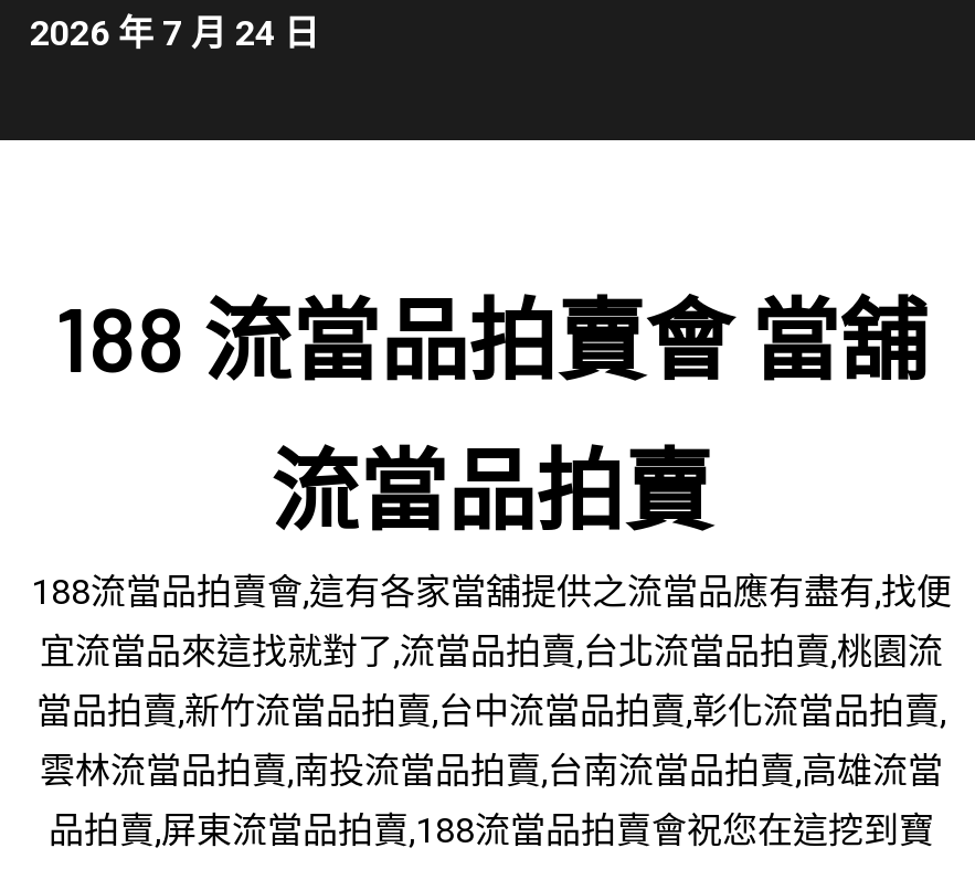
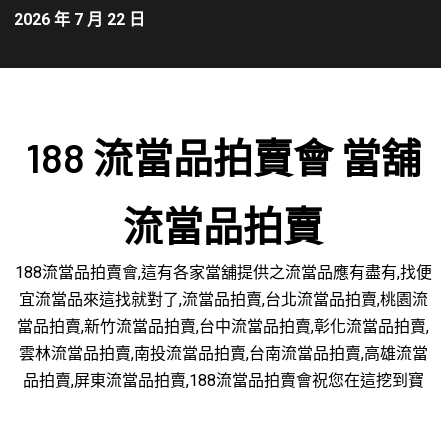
[30,13,319,55] 2026 年 7 月 24 日 -> [14,10,145,29] 2026 年 7 月 22 日

